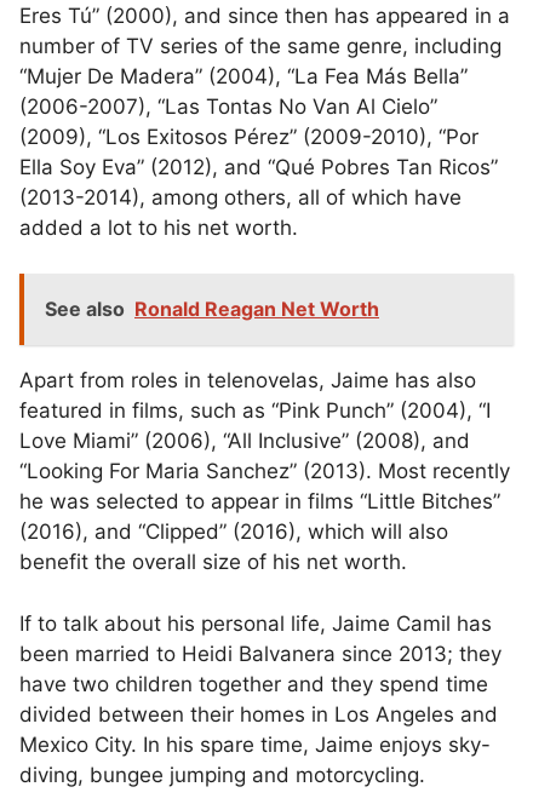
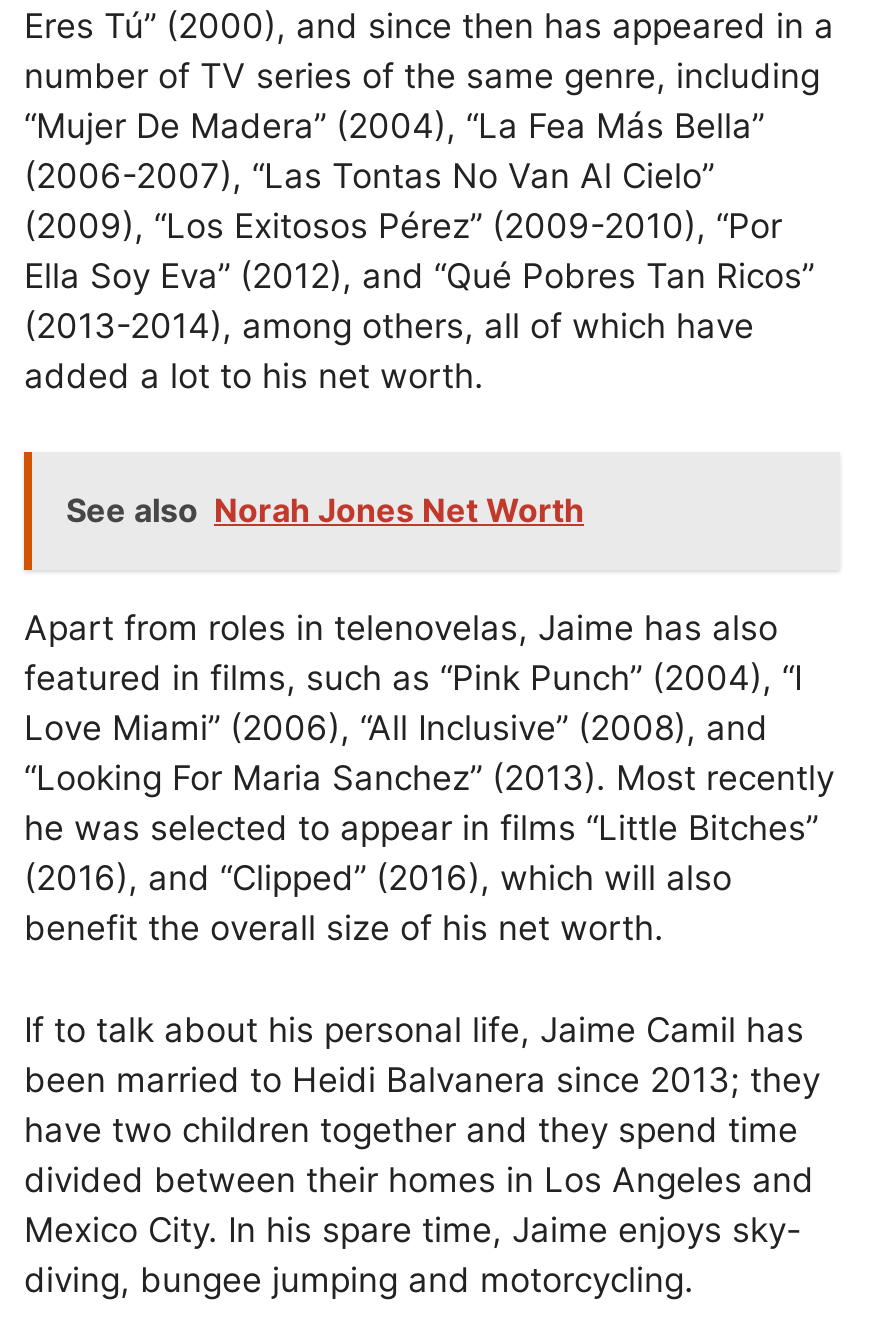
[45,297,379,321] See also Ronald Reagan Net Worth -> [66,490,584,530] See also Norah Jones Net Worth

